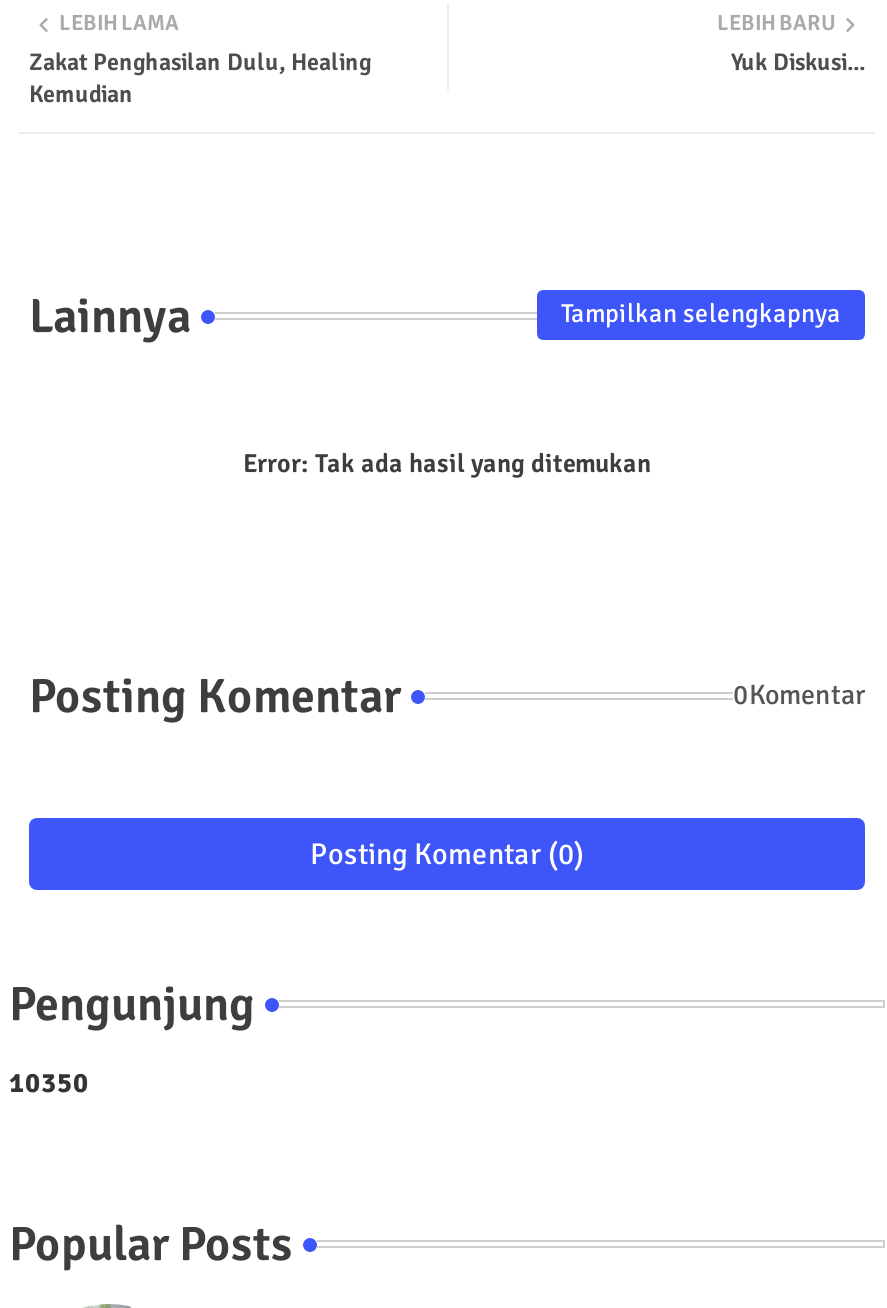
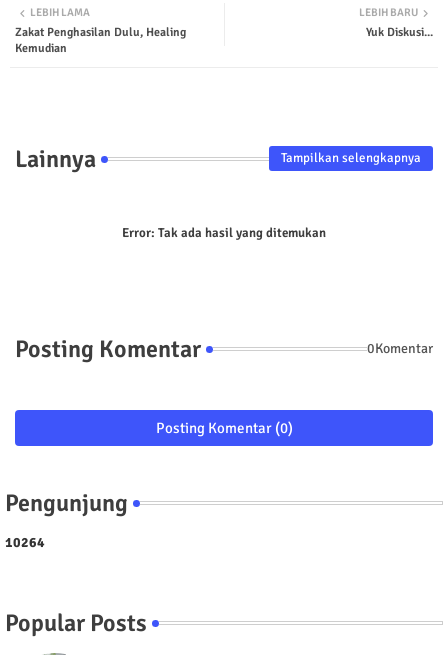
[9,1066,89,1100] 10350 -> [5,534,45,551] 10264

